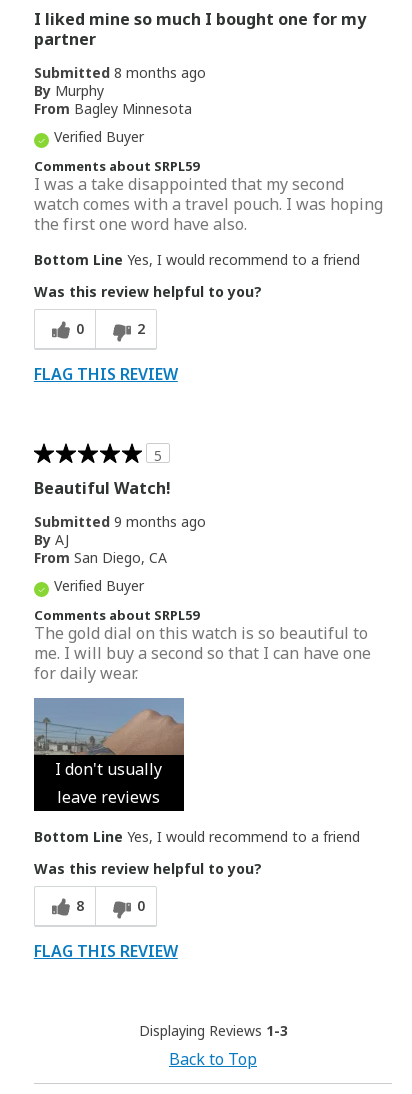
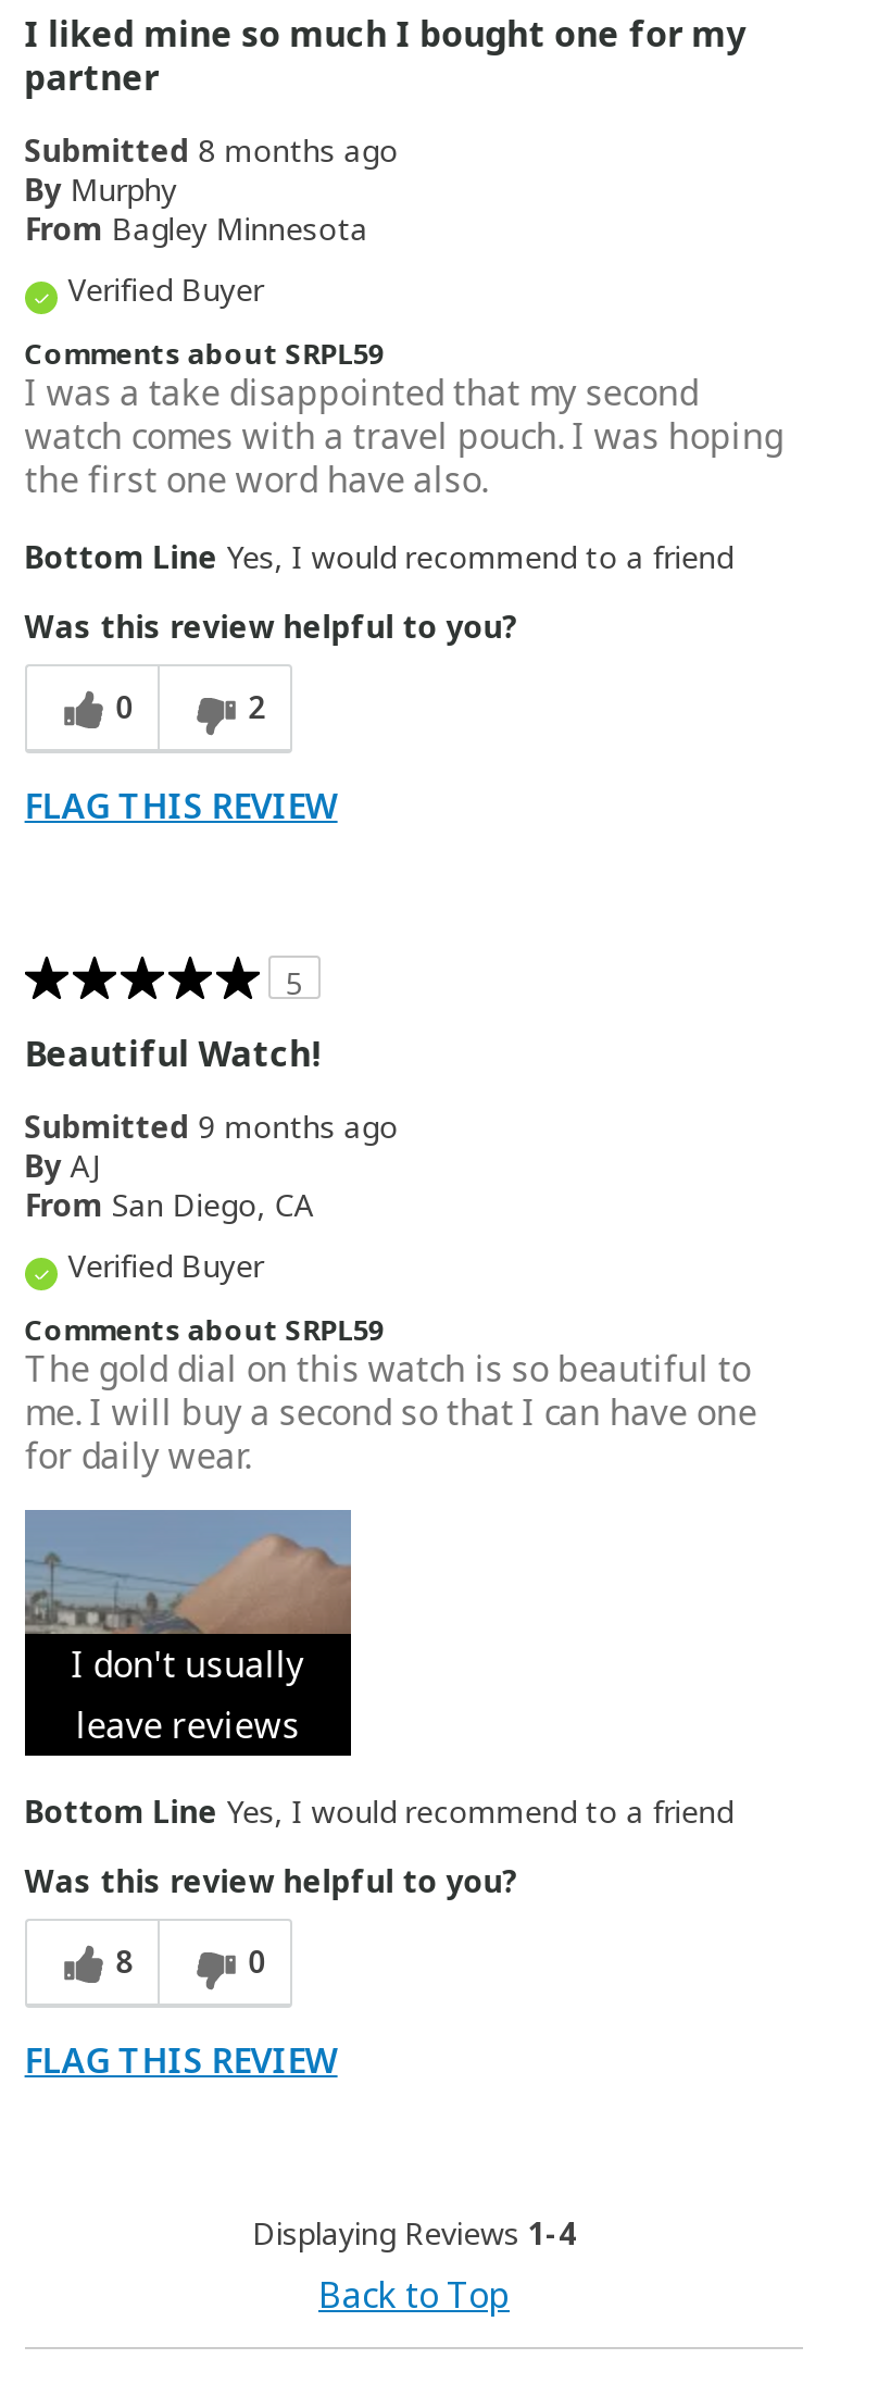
[138,1021,287,1040] Displaying Reviews 1-3 -> [252,2212,576,2253] Displaying Reviews 1-4

